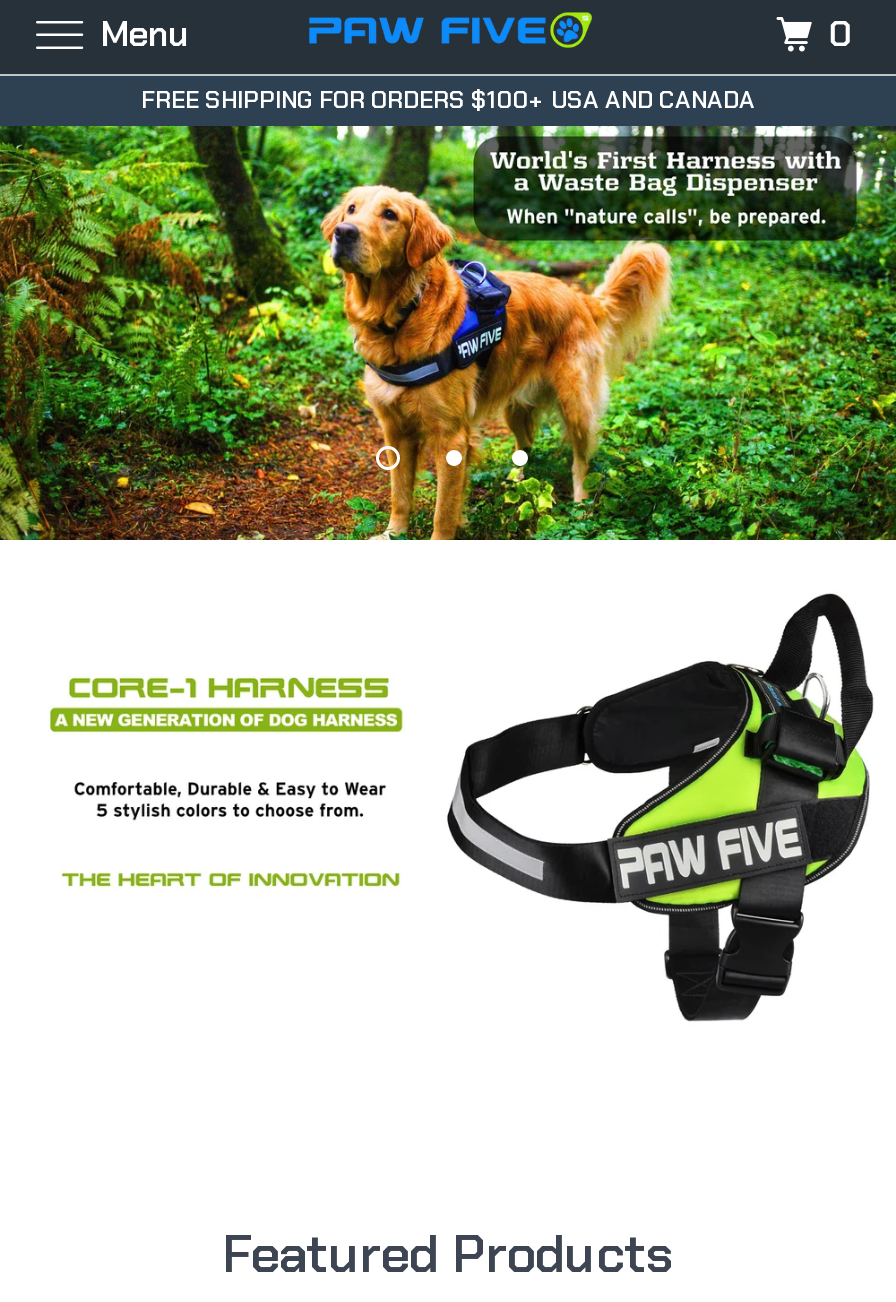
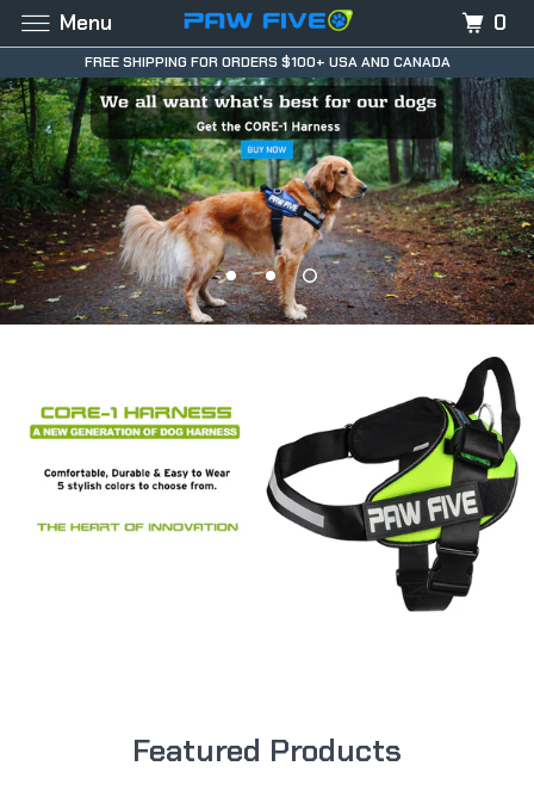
[6,124,890,542] [image] -> [4,78,530,326] [image]

